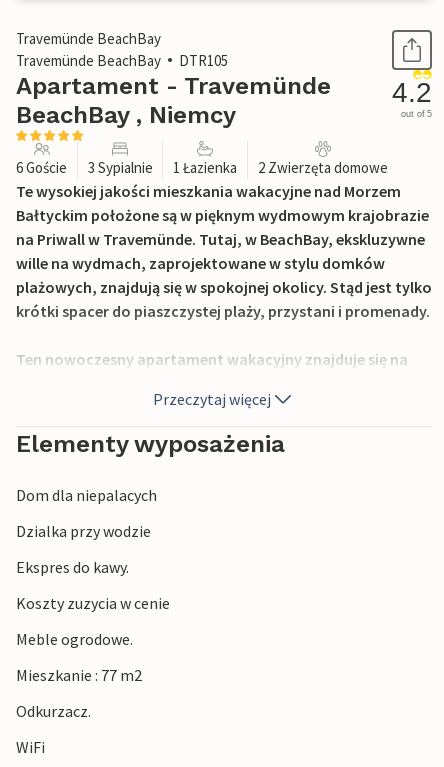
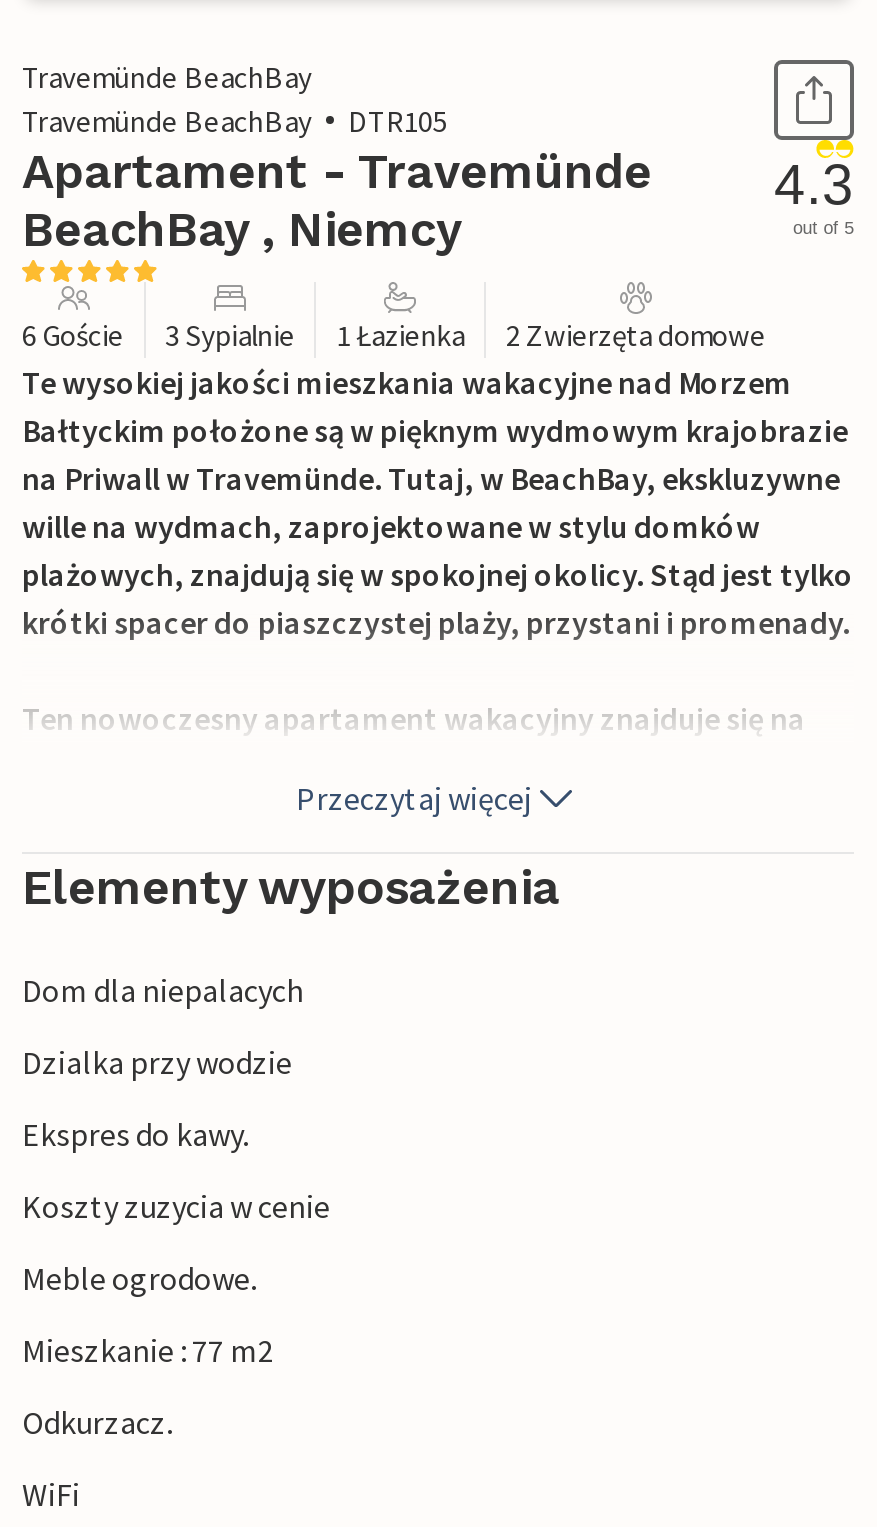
[392,77,432,108] 4.2 -> [774,154,854,216] 4.3

